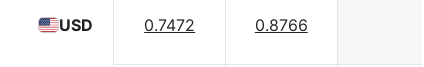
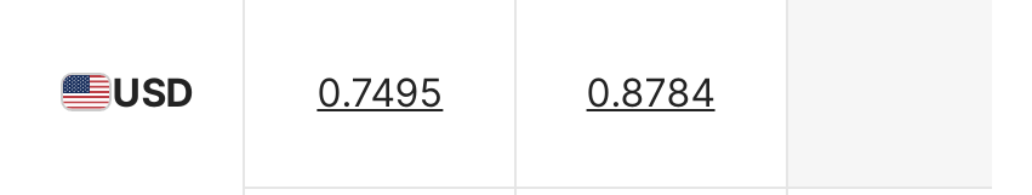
[144,15,195,35] 0.7472 -> [317,67,443,115] 0.7495
[255,15,308,35] 0.8766 -> [586,67,715,115] 0.8784

